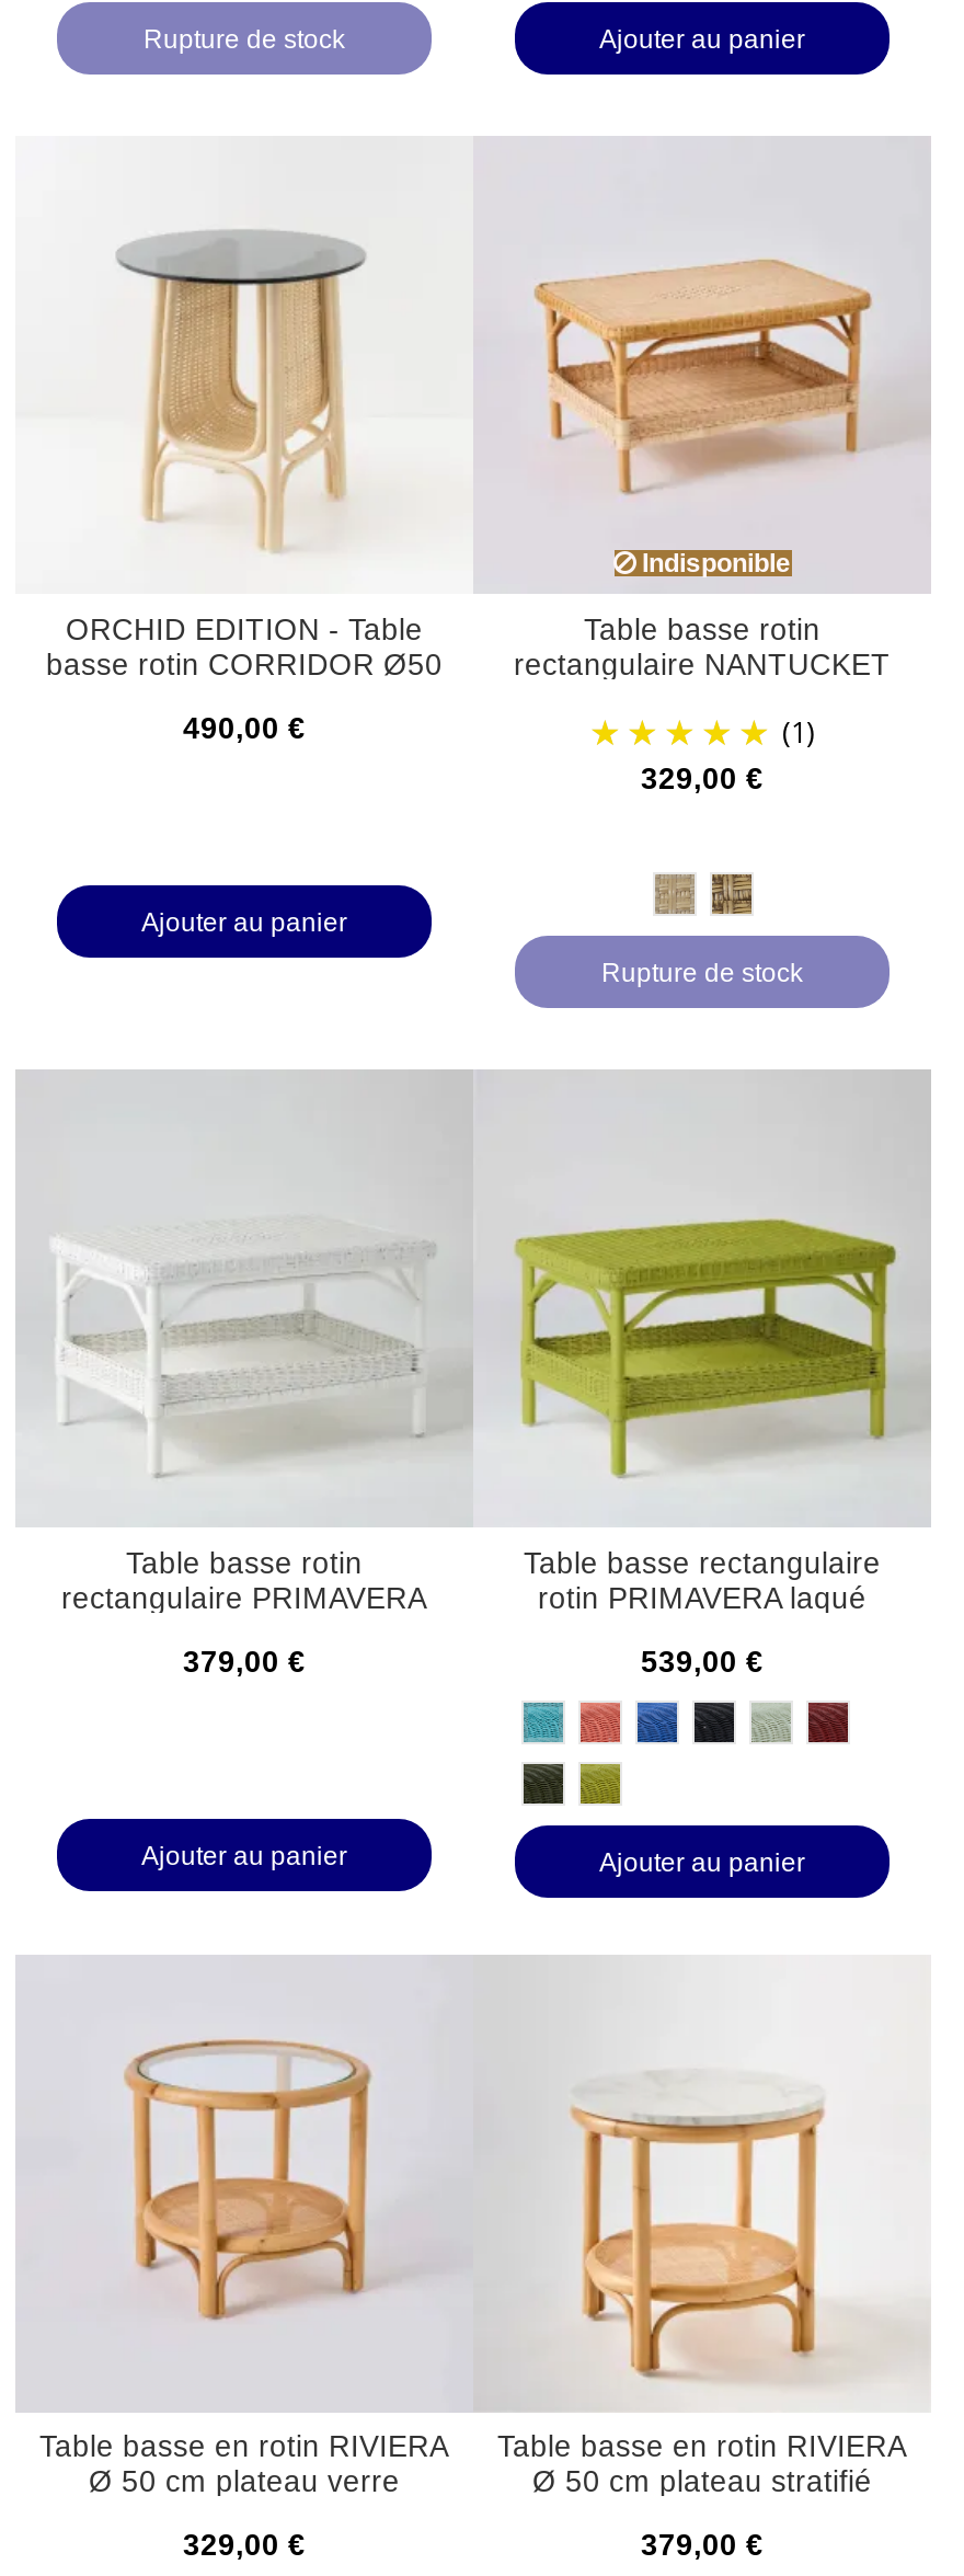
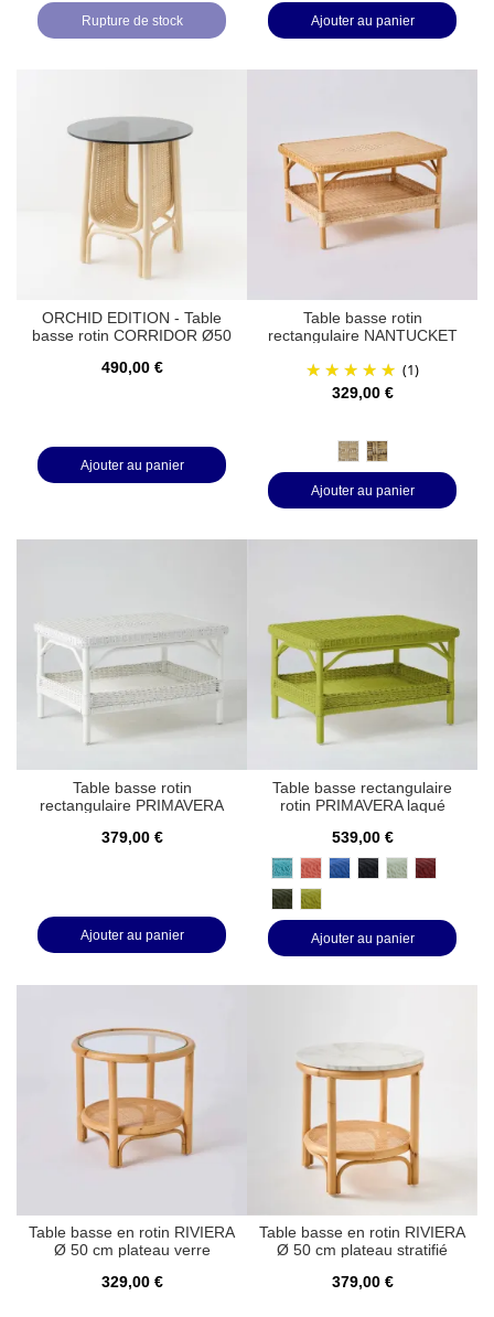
[635,549,791,579] Indisponible -> none
[601,957,803,987] Rupture de stock -> [310,483,414,498] Ajouter au panier

